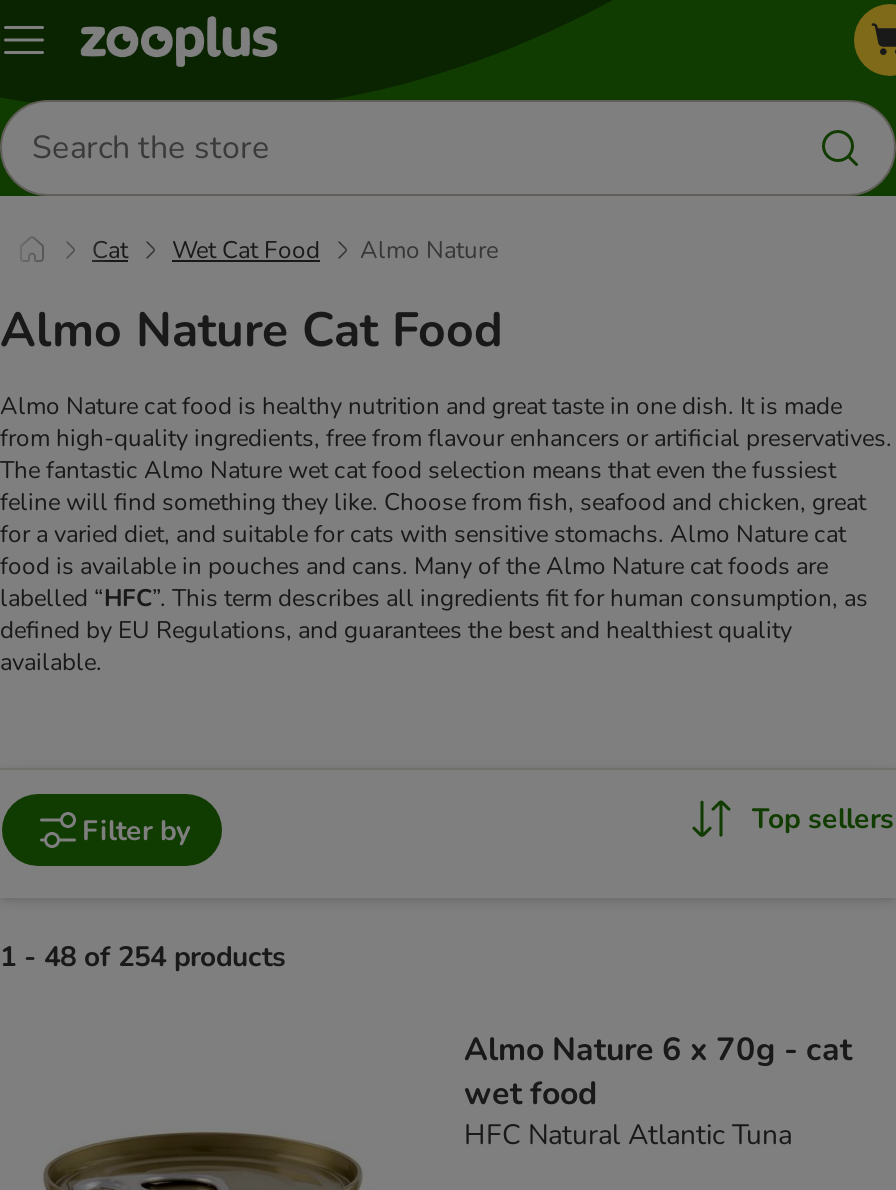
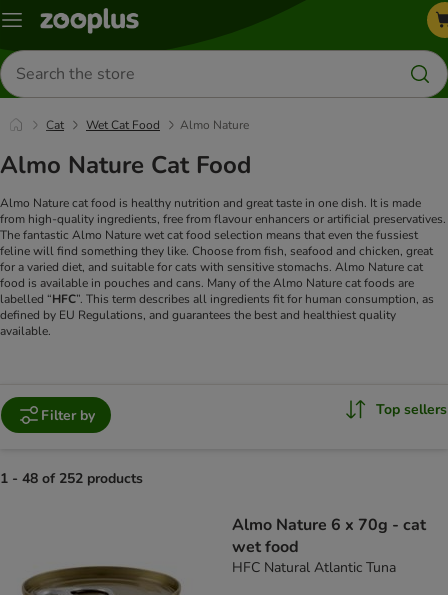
[0,938,286,976] 1 - 48 of 254 products -> [0,469,143,488] 1 - 48 of 252 products

